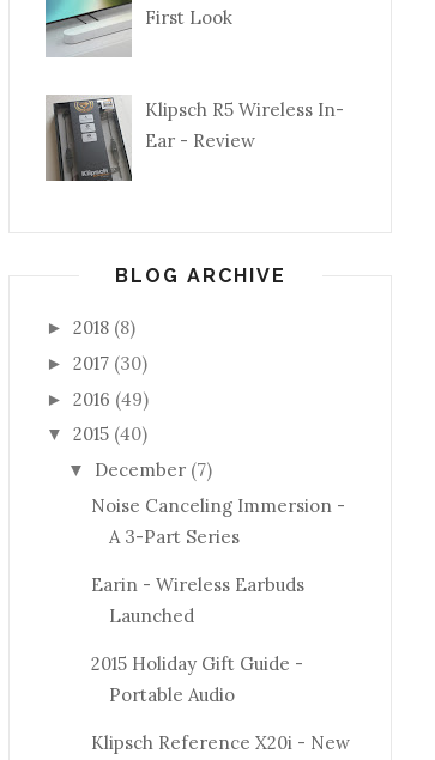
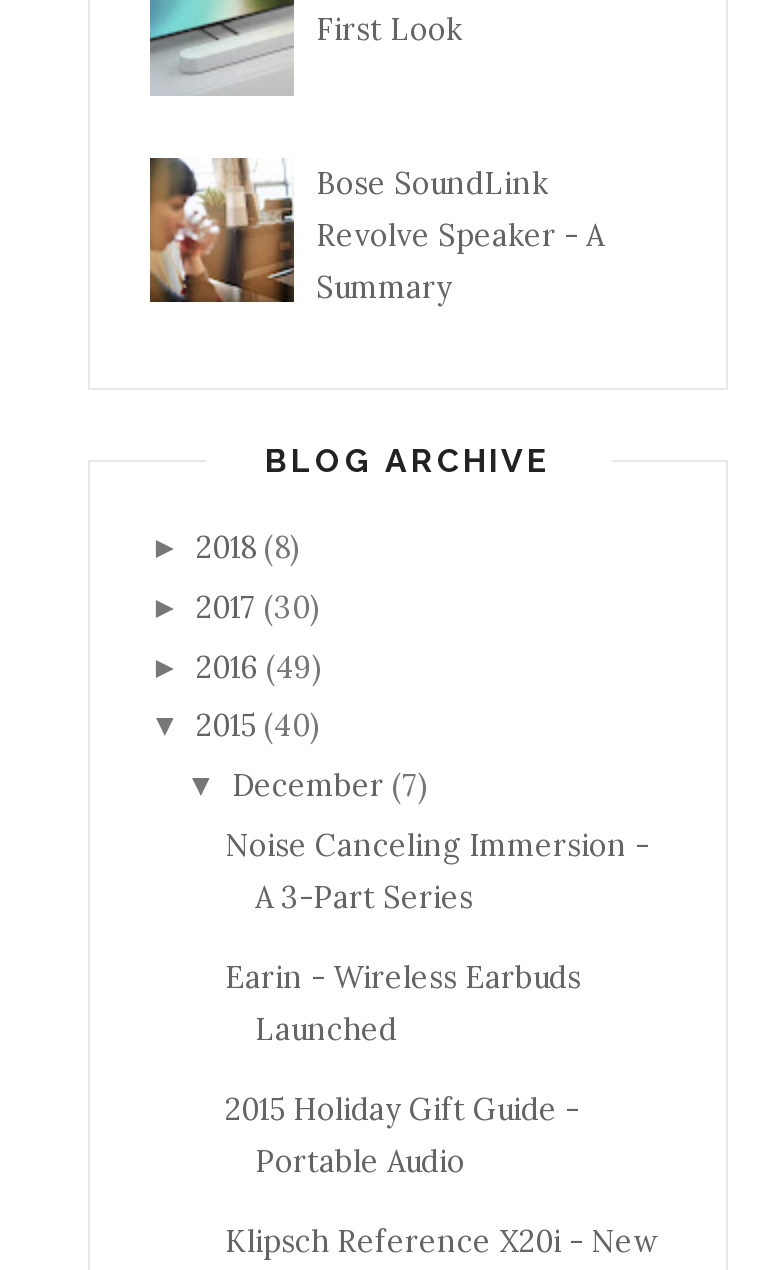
[44,95,344,182] [image] | Klipsch R5 Wireless In- | Ear - Review -> [148,156,604,306] [image] | Bose SoundLink | Revolve Speaker - A | Summary

